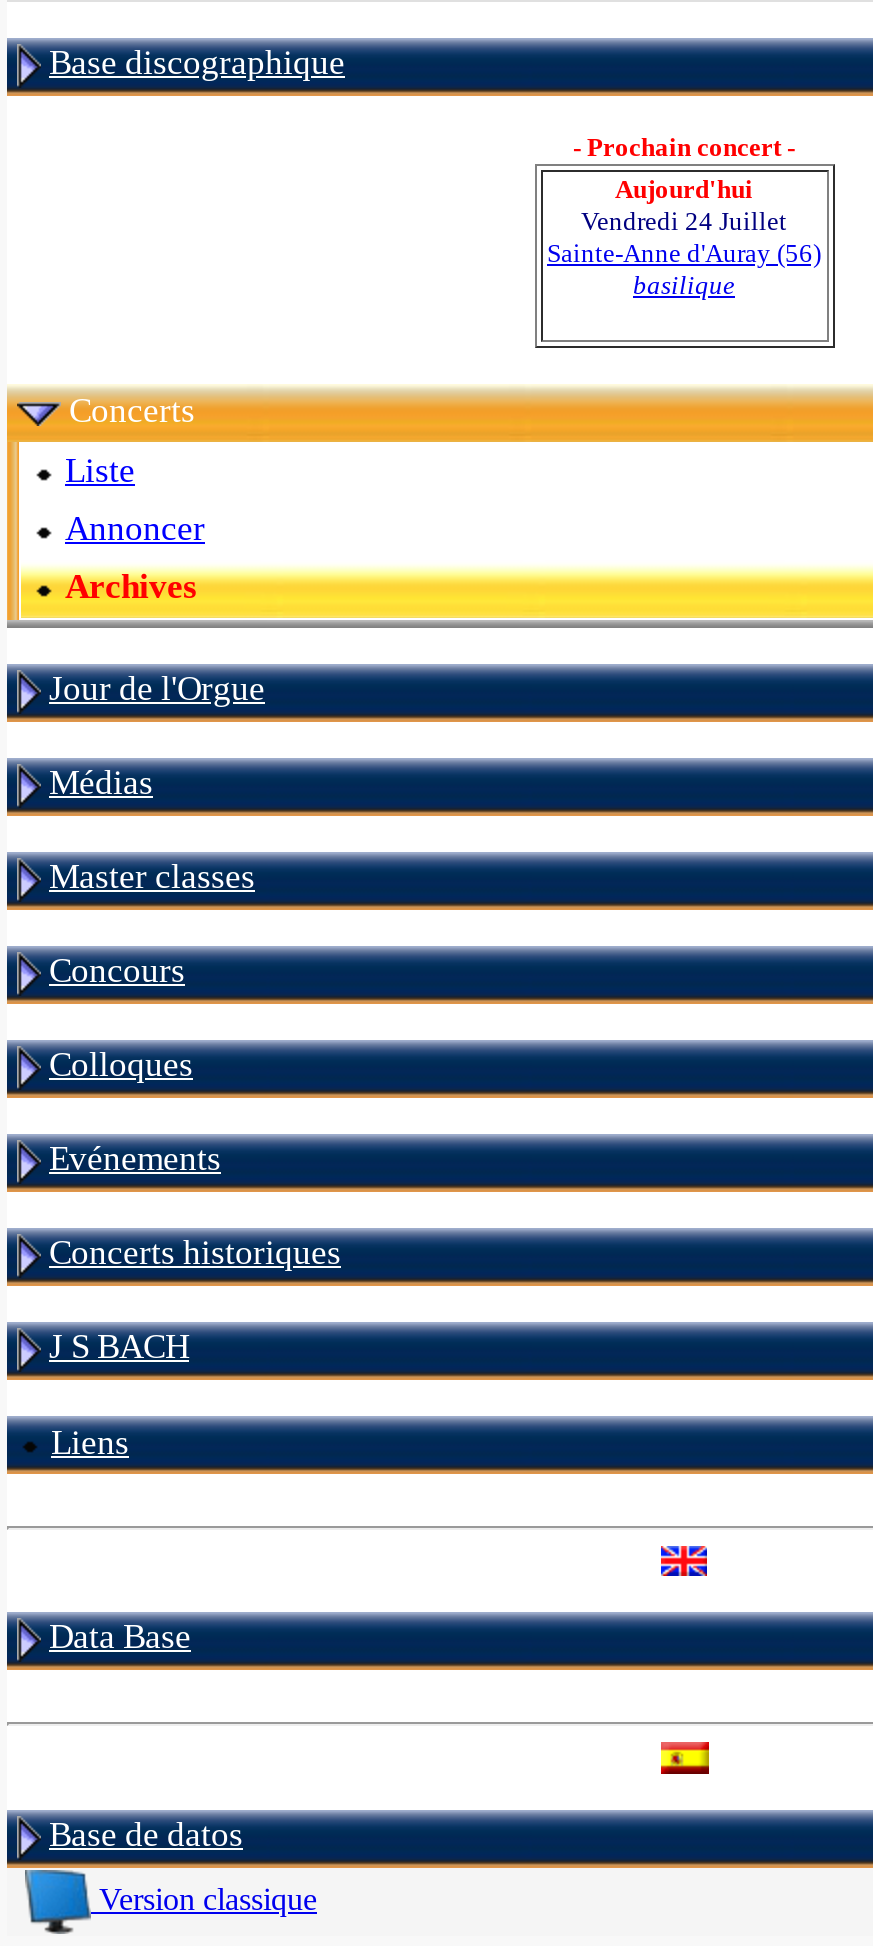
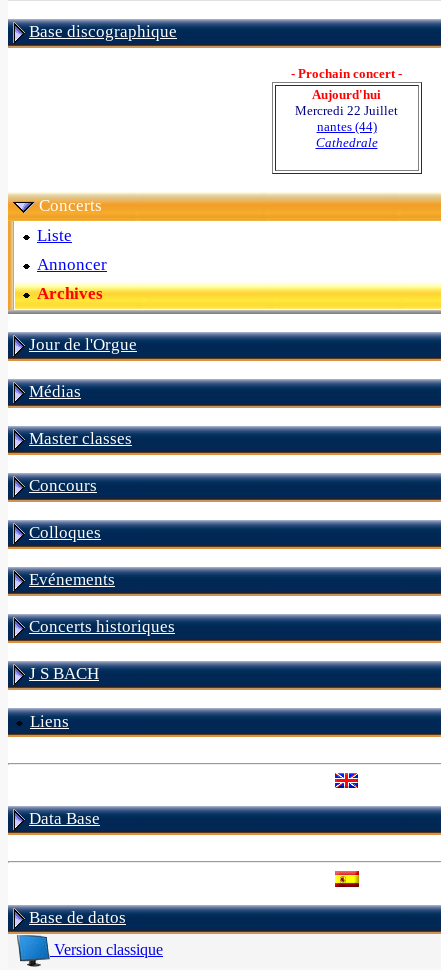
[547,206,821,300] Vendredi 24 Juillet | Sainte-Anne d'Auray (56) | basilique -> [295,103,398,150] Mercredi 22 Juillet | nantes (44) | Cathedrale

